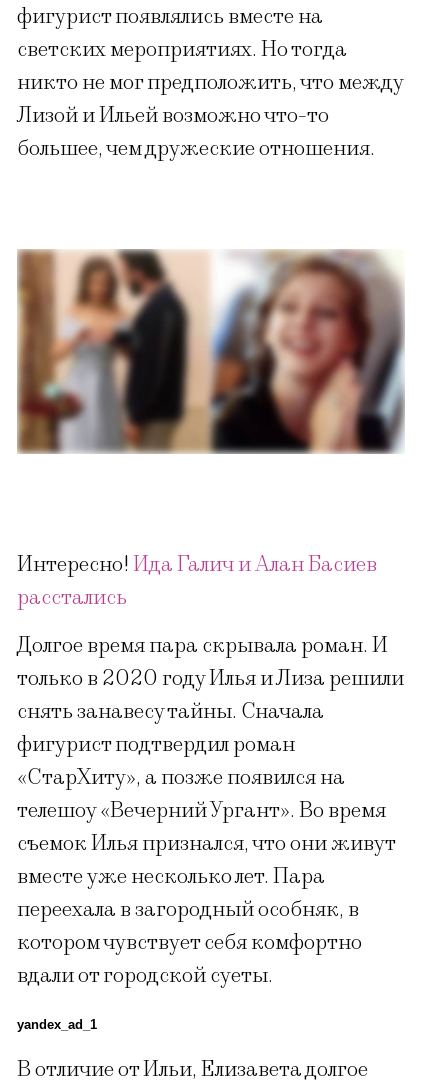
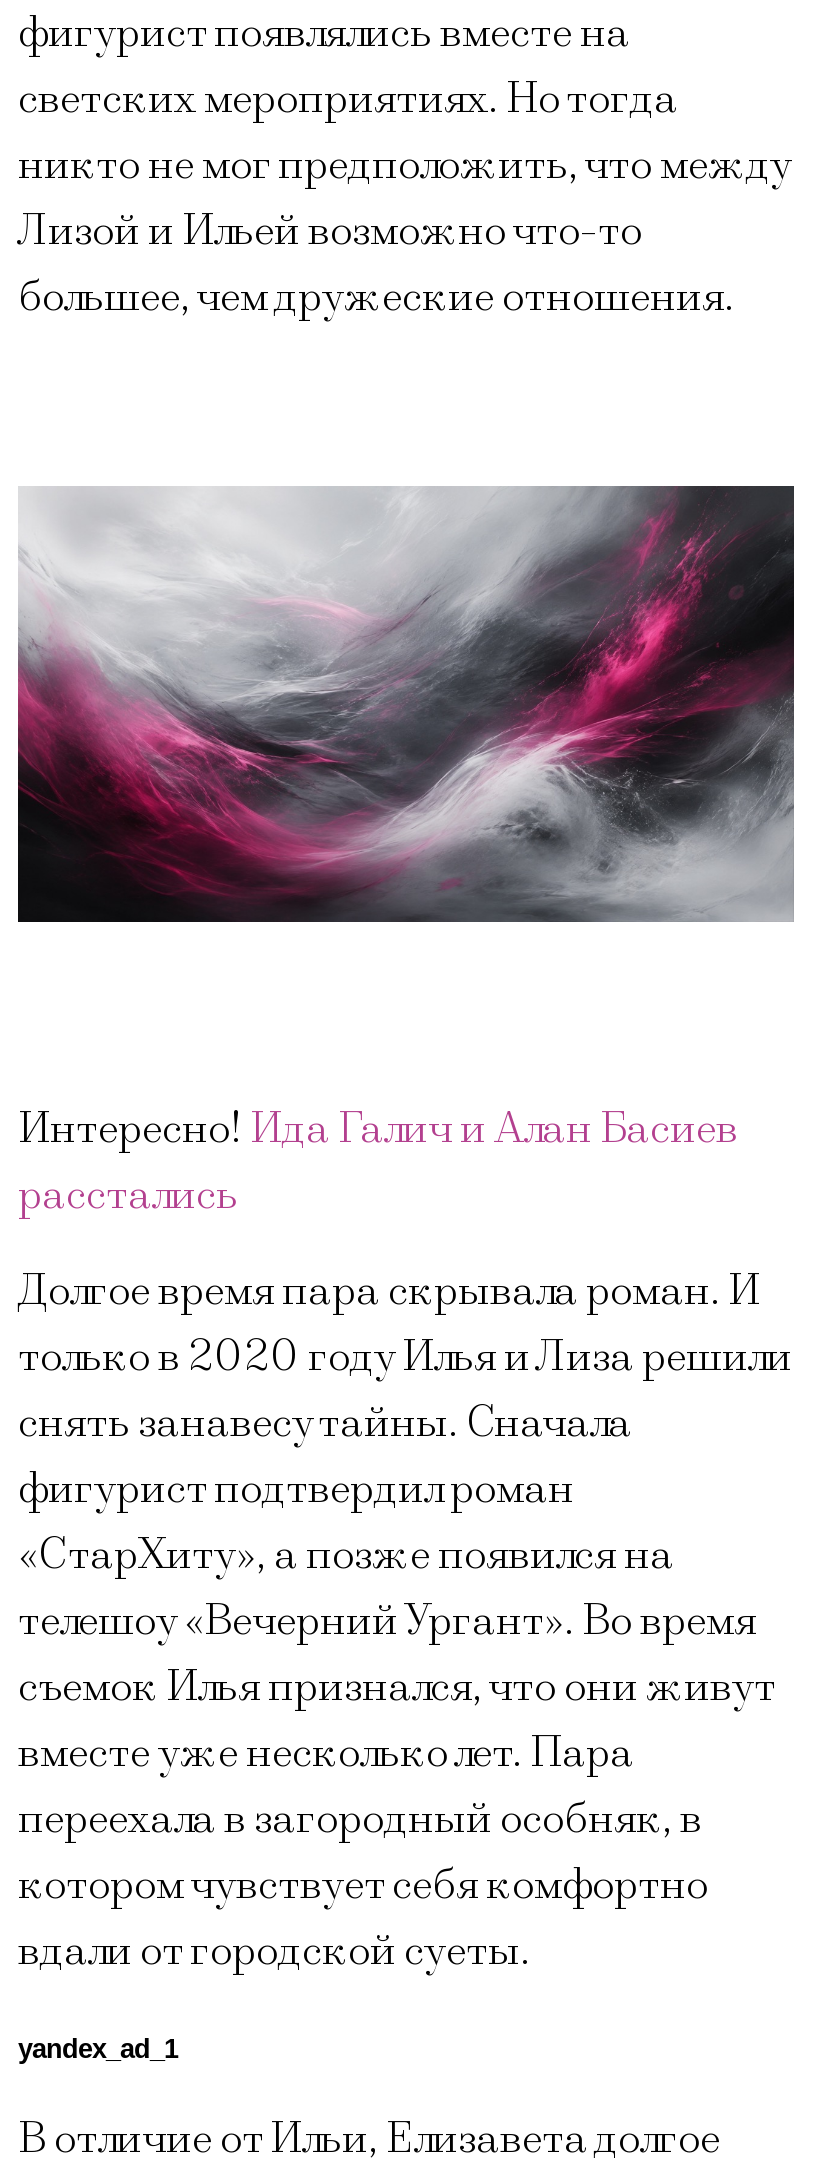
[17,243,405,461] [image] -> [16,484,796,924] [image]

